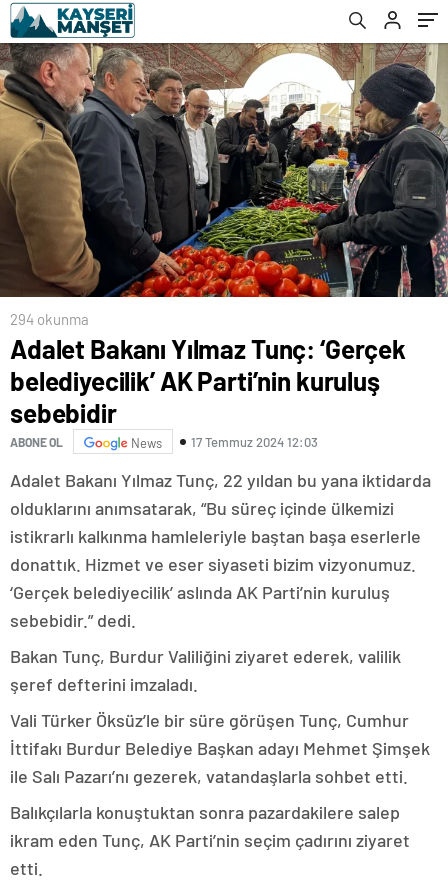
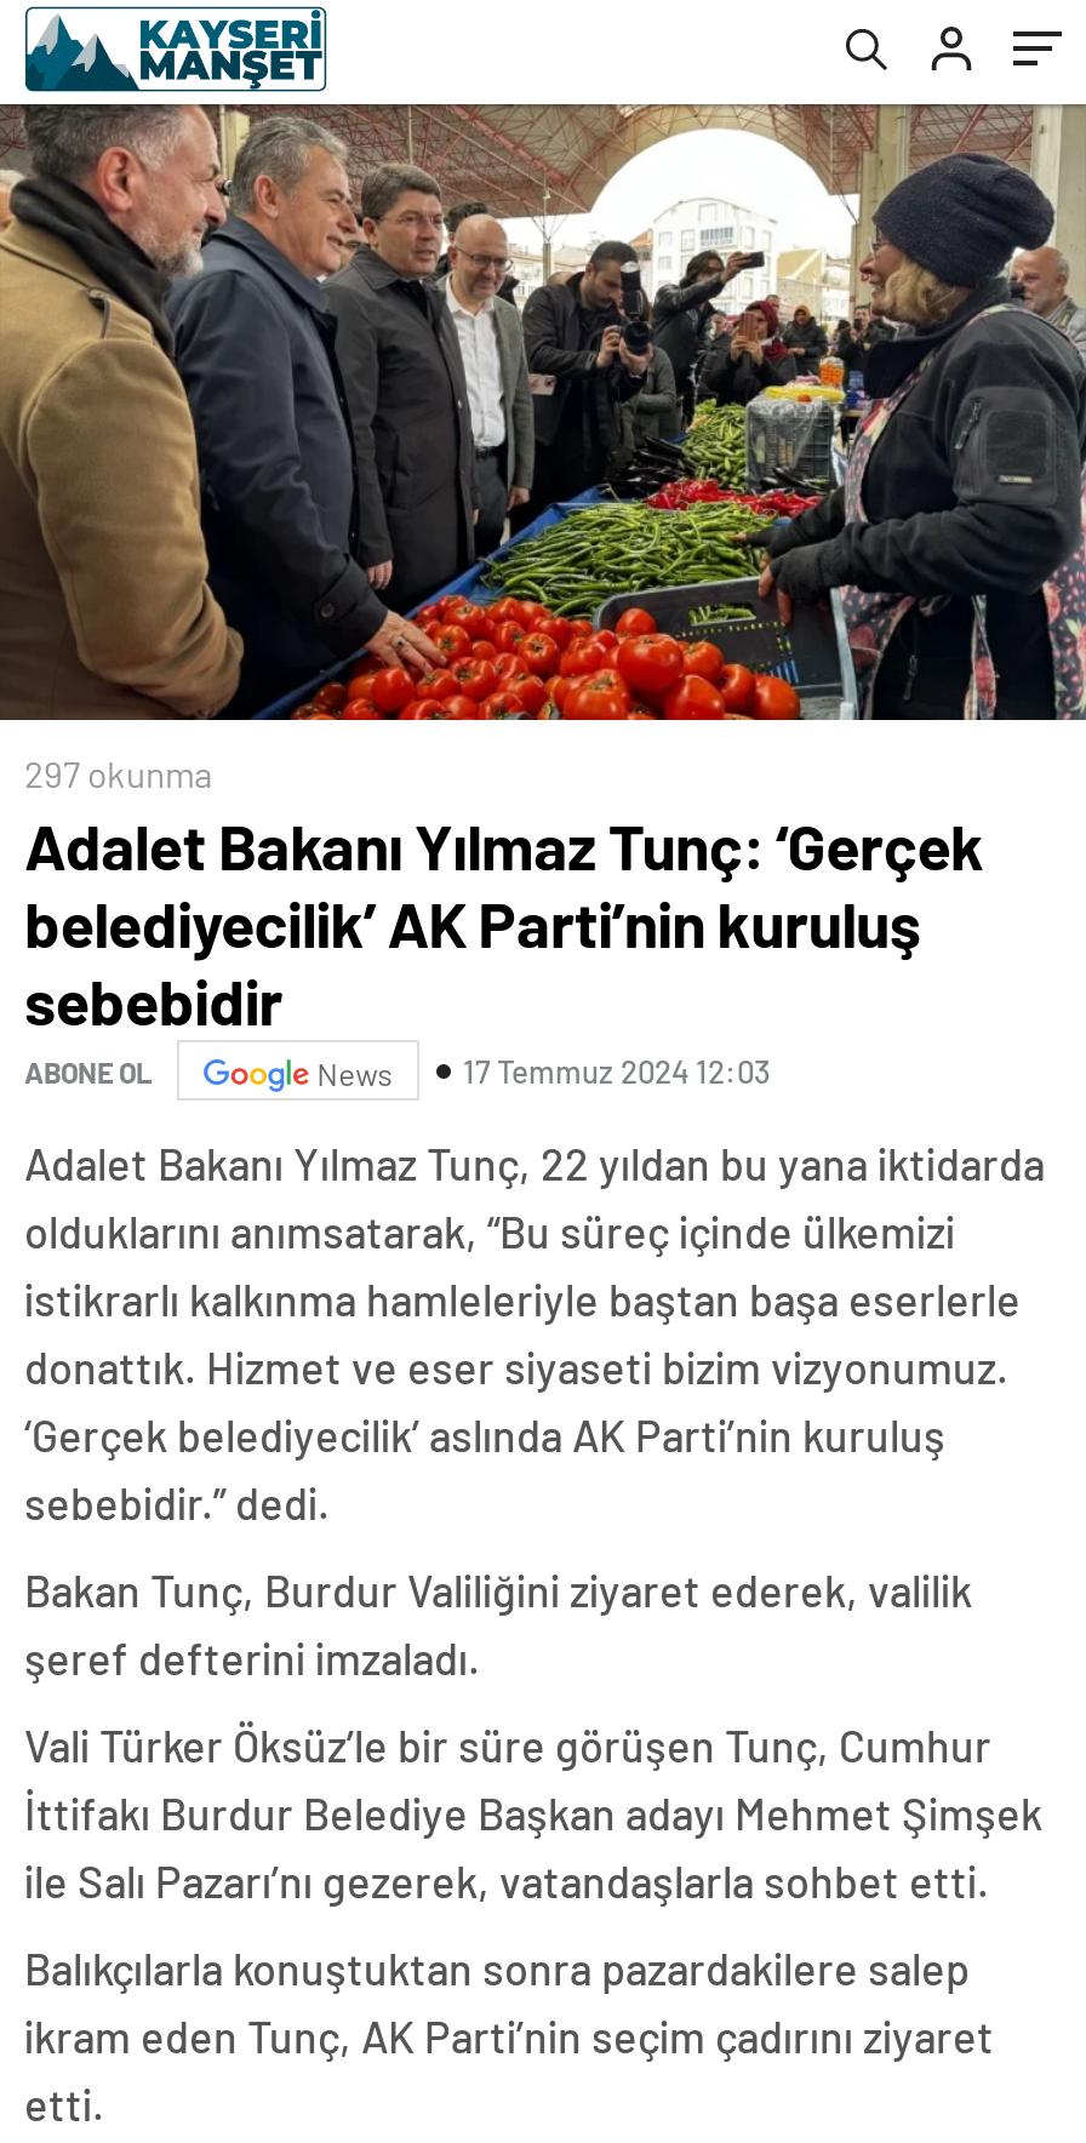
[10,310,89,328] 294 okunma -> [24,752,213,796] 297 okunma

